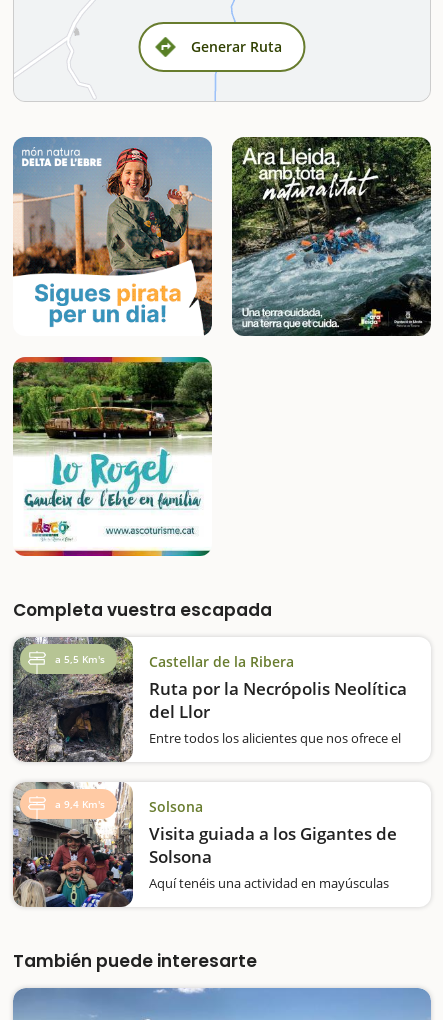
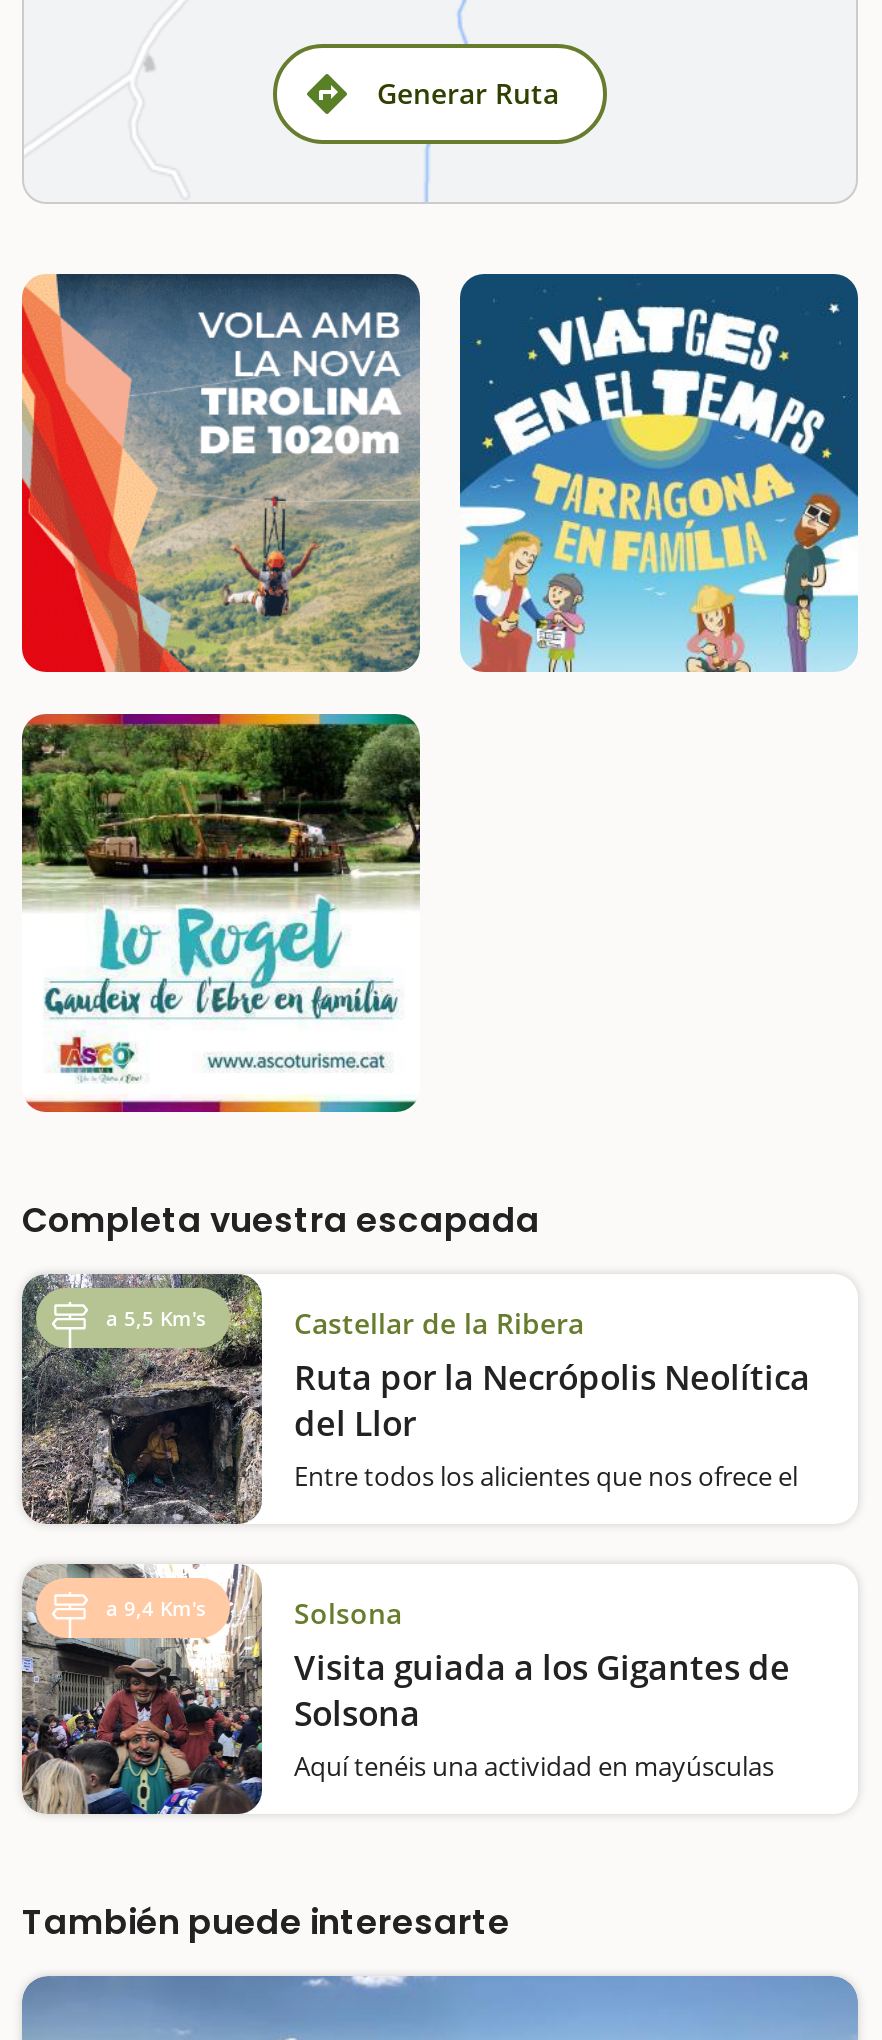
[12,136,213,336] [image] -> [20,272,422,674] [image]
[231,136,432,337] [image] -> [458,272,860,674] [image]

